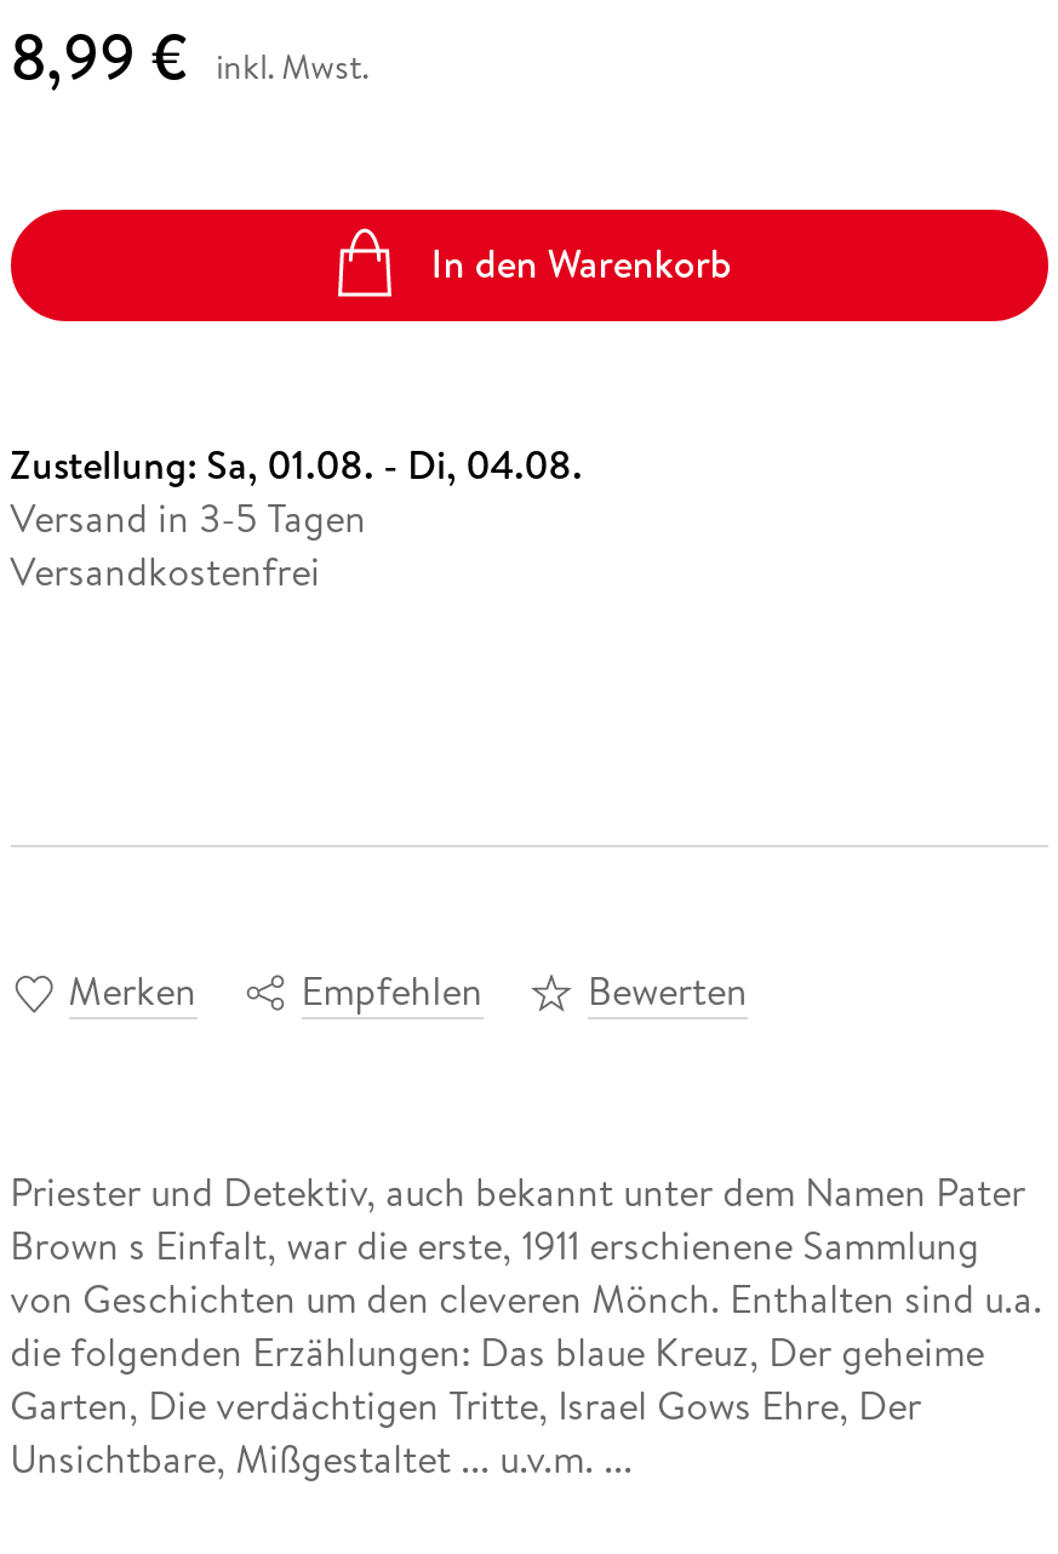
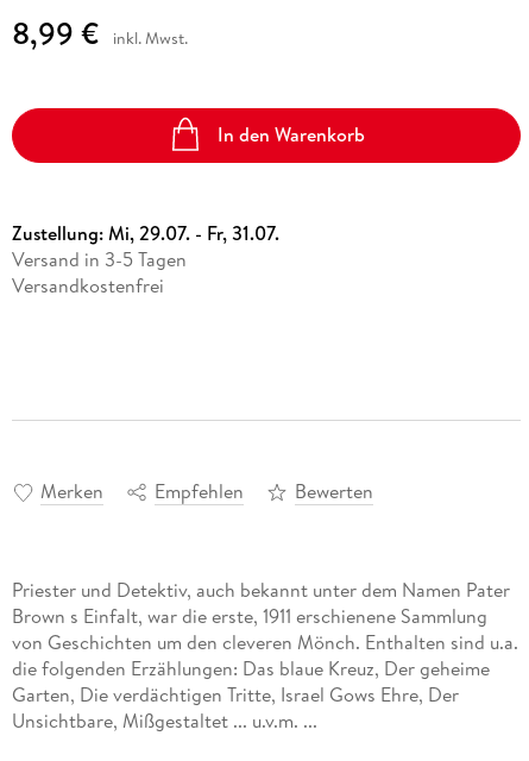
[10,437,582,490] Zustellung: Sa, 01.08. - Di, 04.08. -> [11,220,279,246] Zustellung: Mi, 29.07. - Fr, 31.07.

